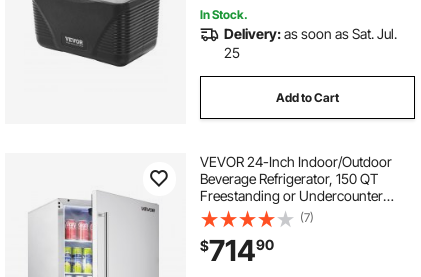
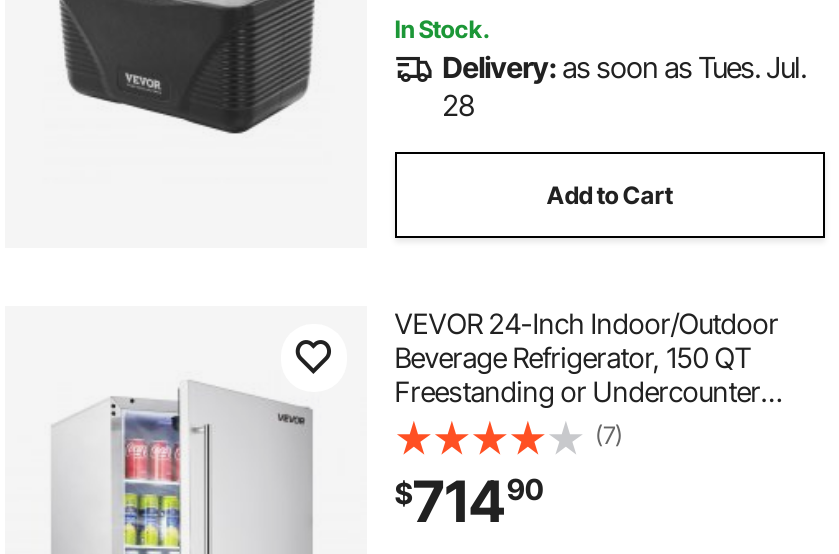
[224,25,397,42] Delivery: as soon as Sat. Jul. -> [442,50,806,84] Delivery: as soon as Tues. Jul.
[224,44,240,61] 25 -> [442,88,474,122] 28

